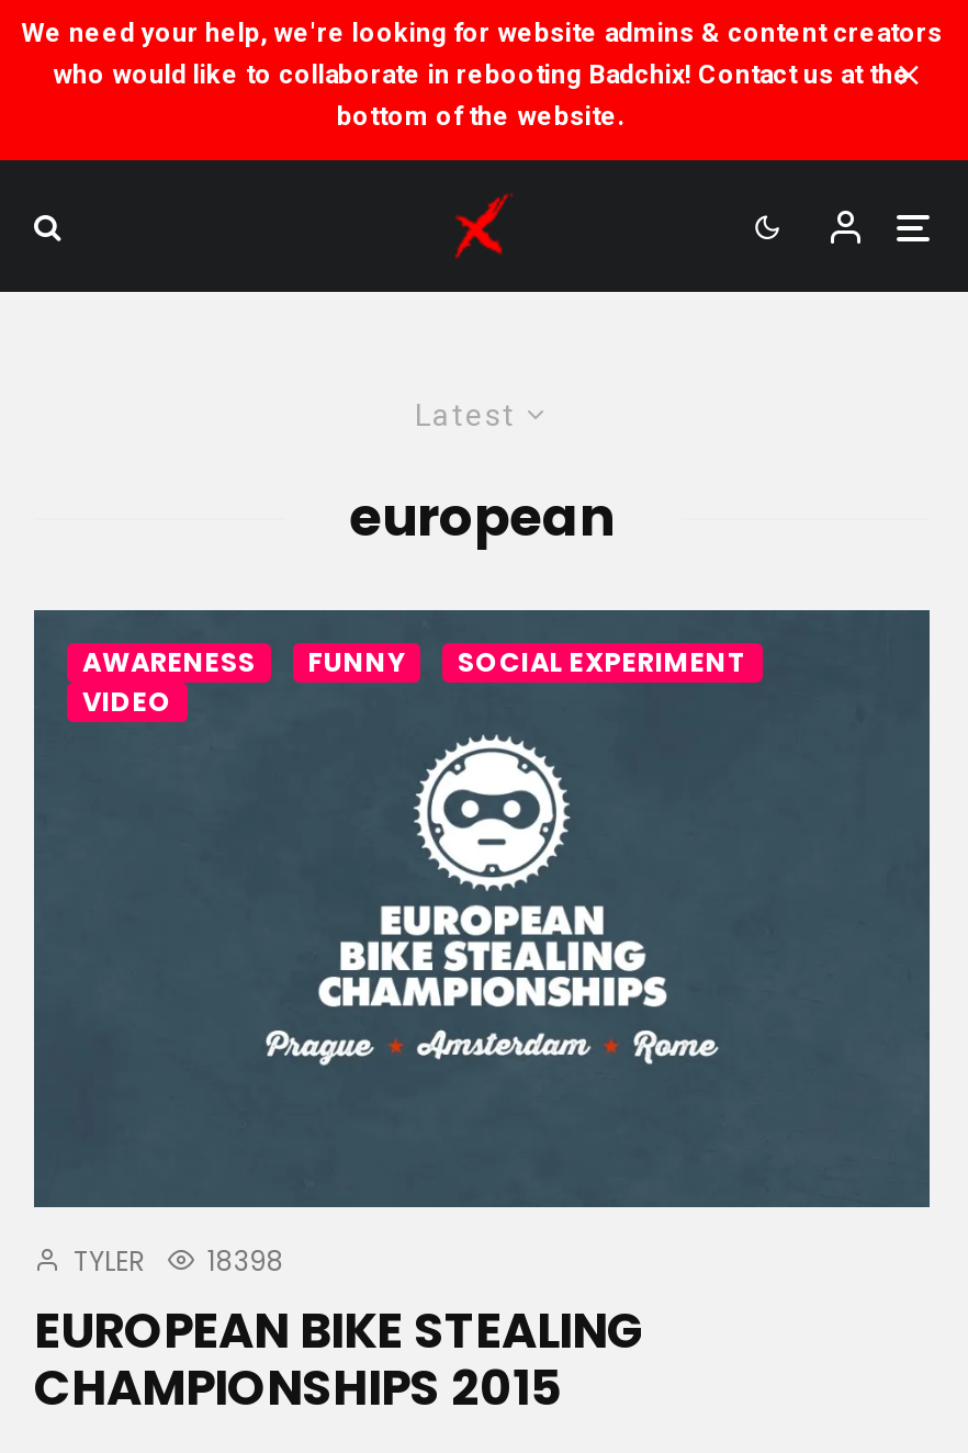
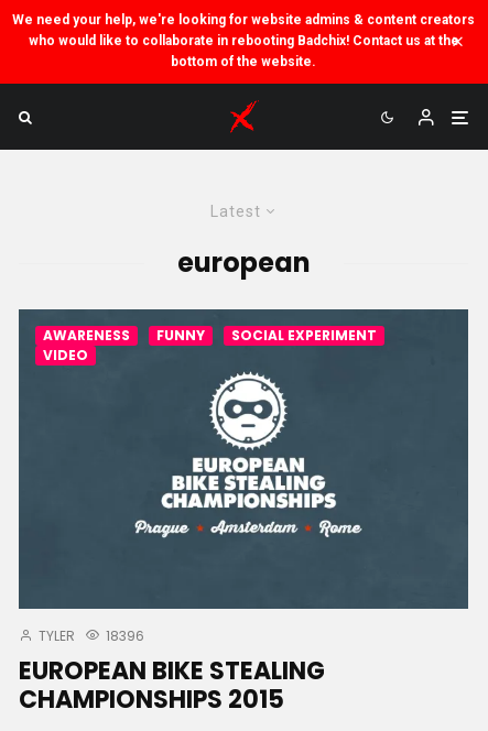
[67,1243,284,1280] TYLER 18398 -> [35,626,144,645] TYLER 18396

